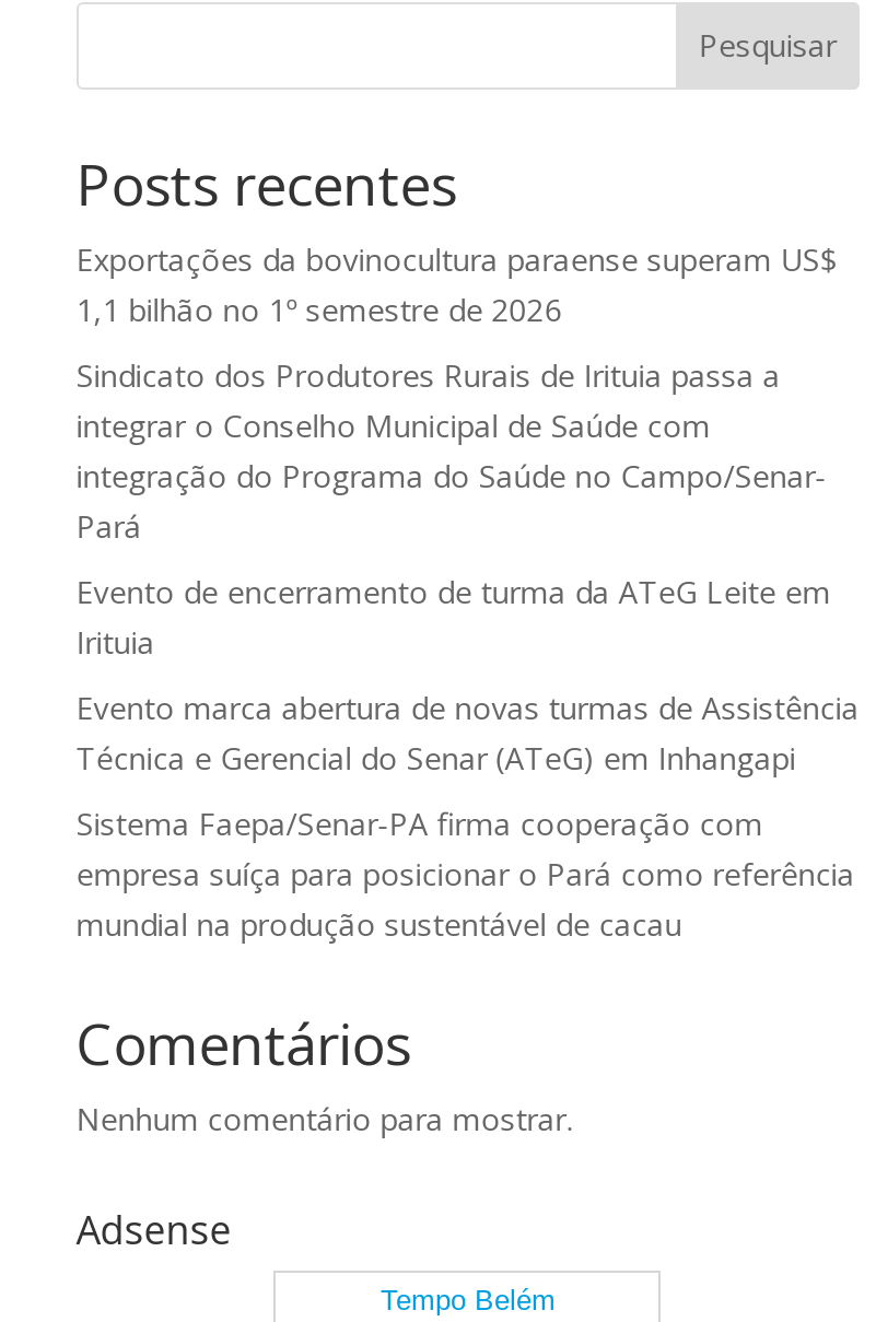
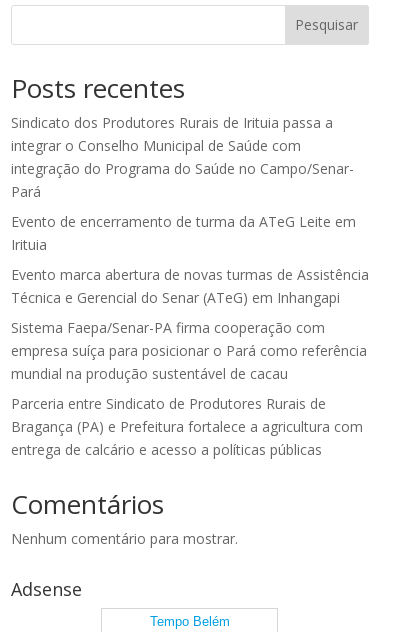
[76,237,837,329] Exportações da bovinocultura paraense superam US$ | 1,1 bilhão no 1º semestre de 2026 -> none
moved [76,353,859,944] -> [11,112,369,382]: Sindicato dos Produtores Rurais de Irituia passa a | integrar o Conselho Municipal de Saúde com | integração do Programa do Saúde no Campo/Senar- | ... | empresa suíça para posicionar o Pará como referência | mundial na produção sustentável de cacau
none -> [11,393,363,458] Parceria entre Sindicato de Produtores Rurais de | Bragança (PA) e Prefeitura fortalece a agricultura com | entrega de calcário e acesso a políticas públicas

